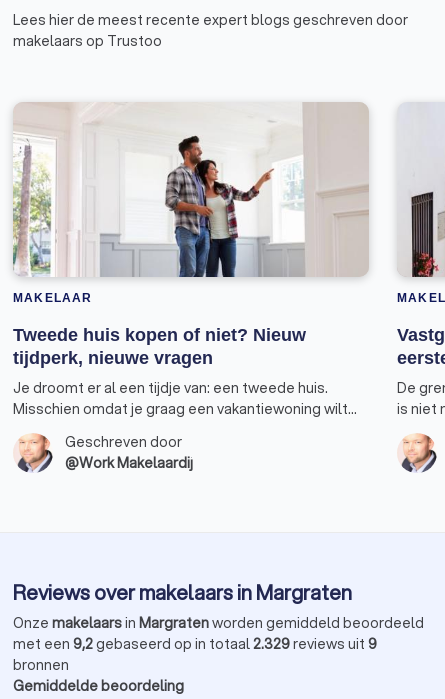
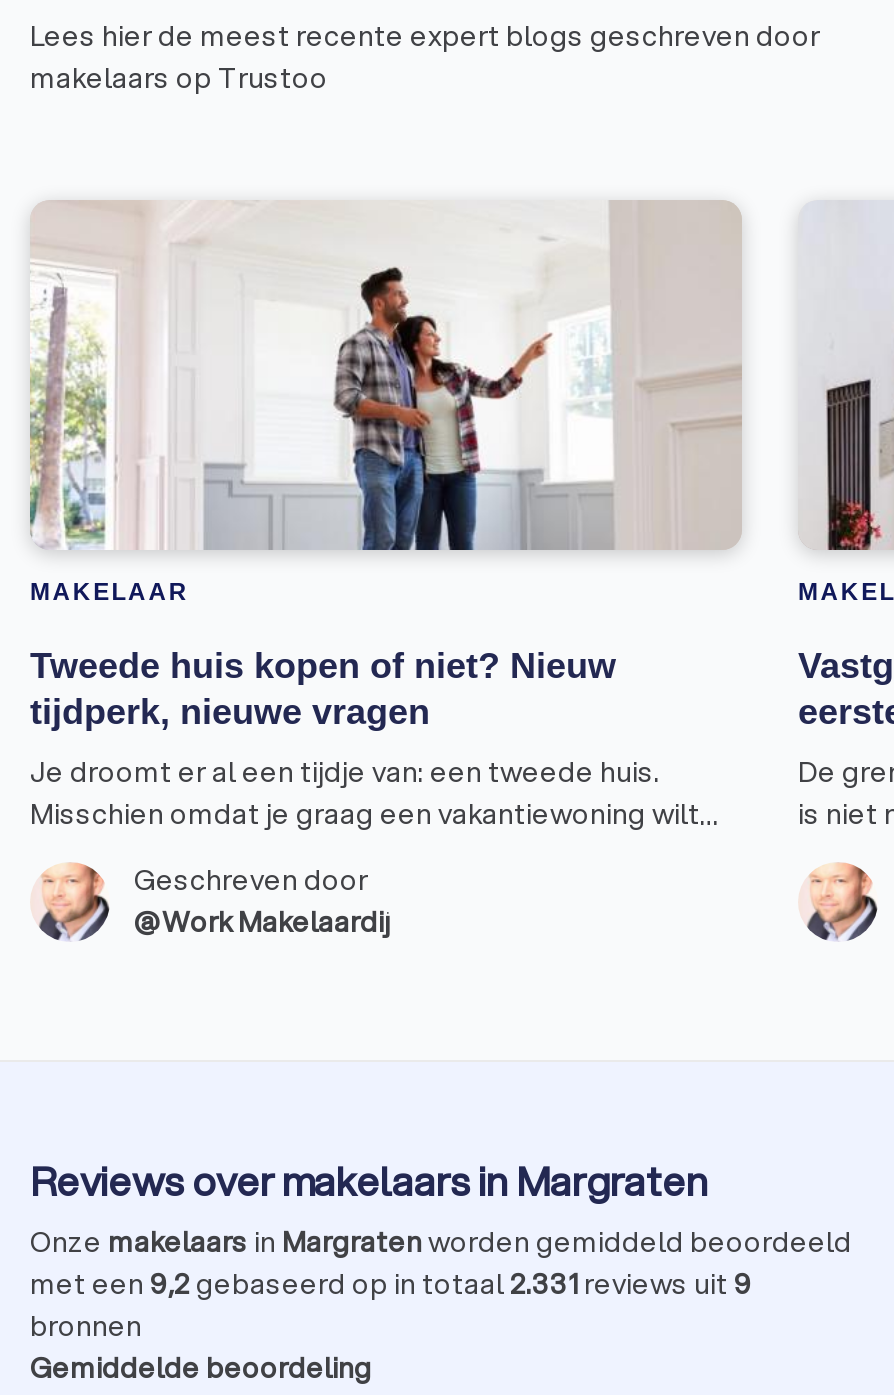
[13,634,377,654] met een 9,2 gebaseerd op in totaal 2.329 reviews uit 9 -> [30,1264,752,1304] met een 9,2 gebaseerd op in totaal 2.331 reviews uit 9

